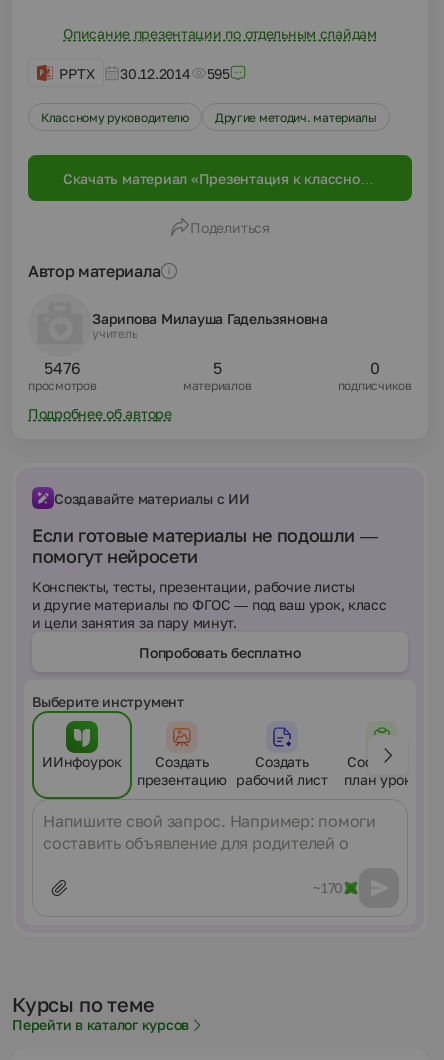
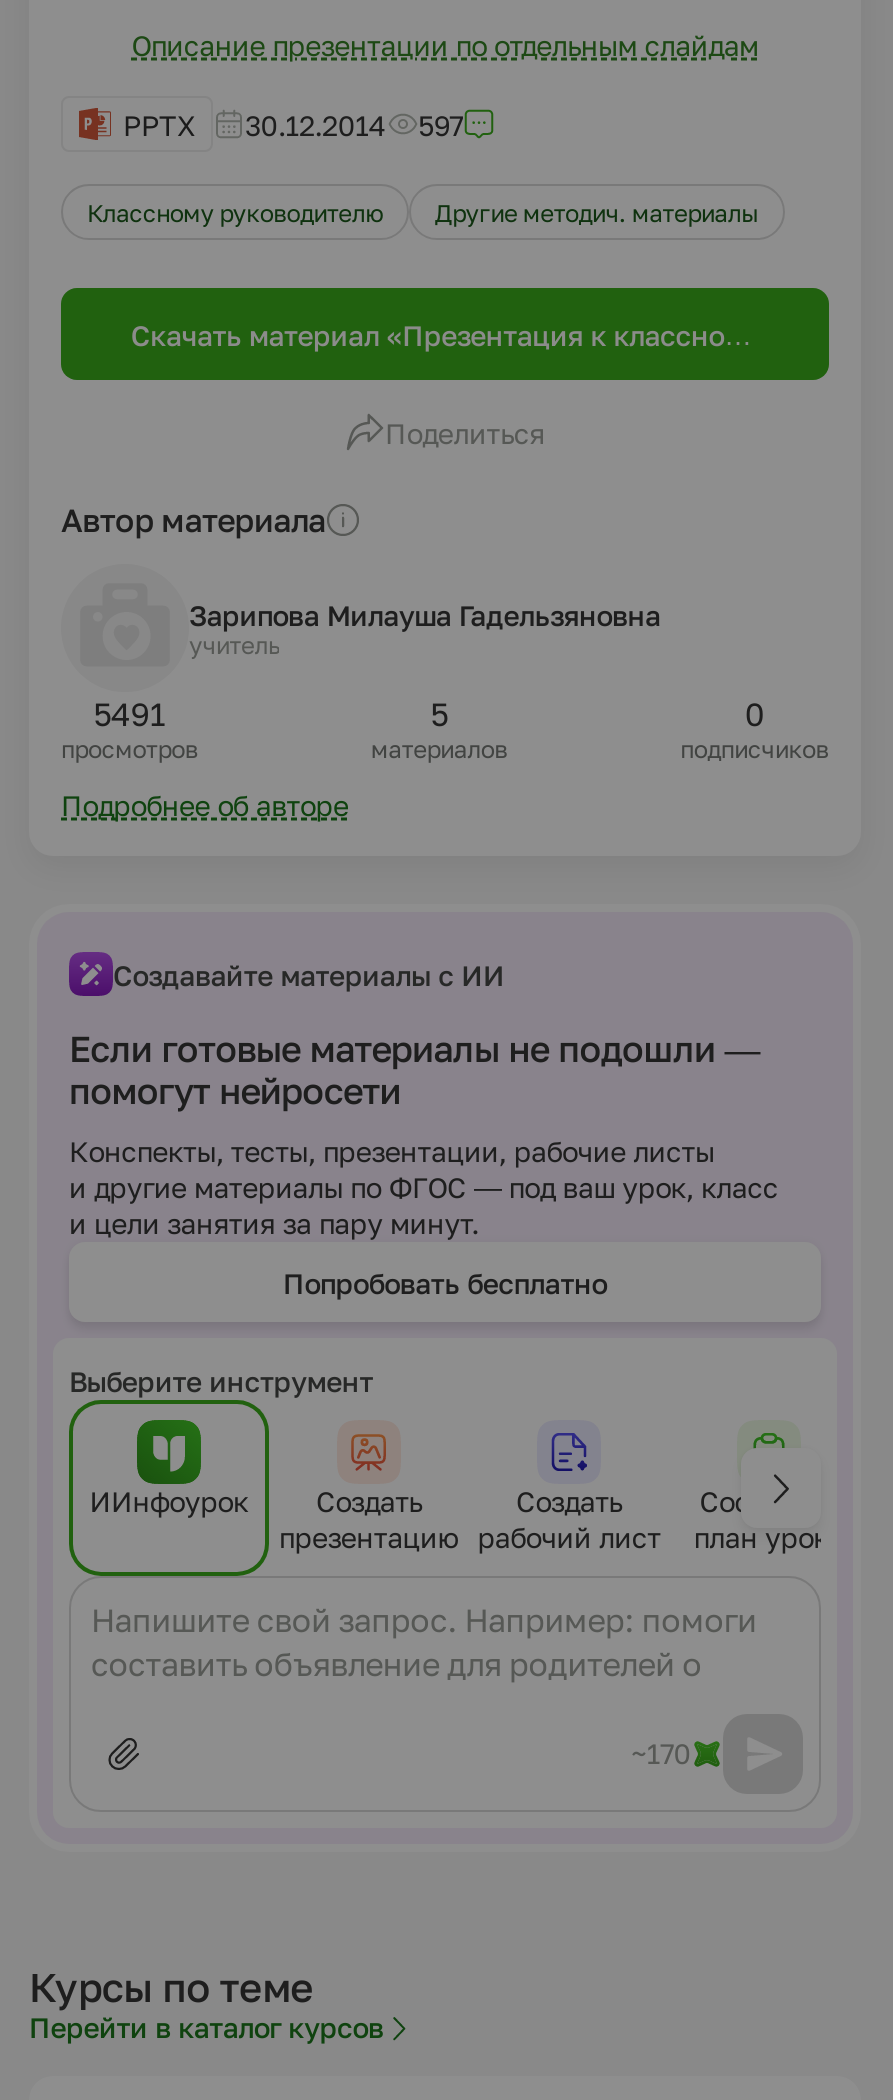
[59,64,230,81] PPTX 30.12.2014 595 -> [123,107,463,141] PPTX 30.12.2014 597
[44,358,80,378] 5476 -> [94,694,166,734] 5491

